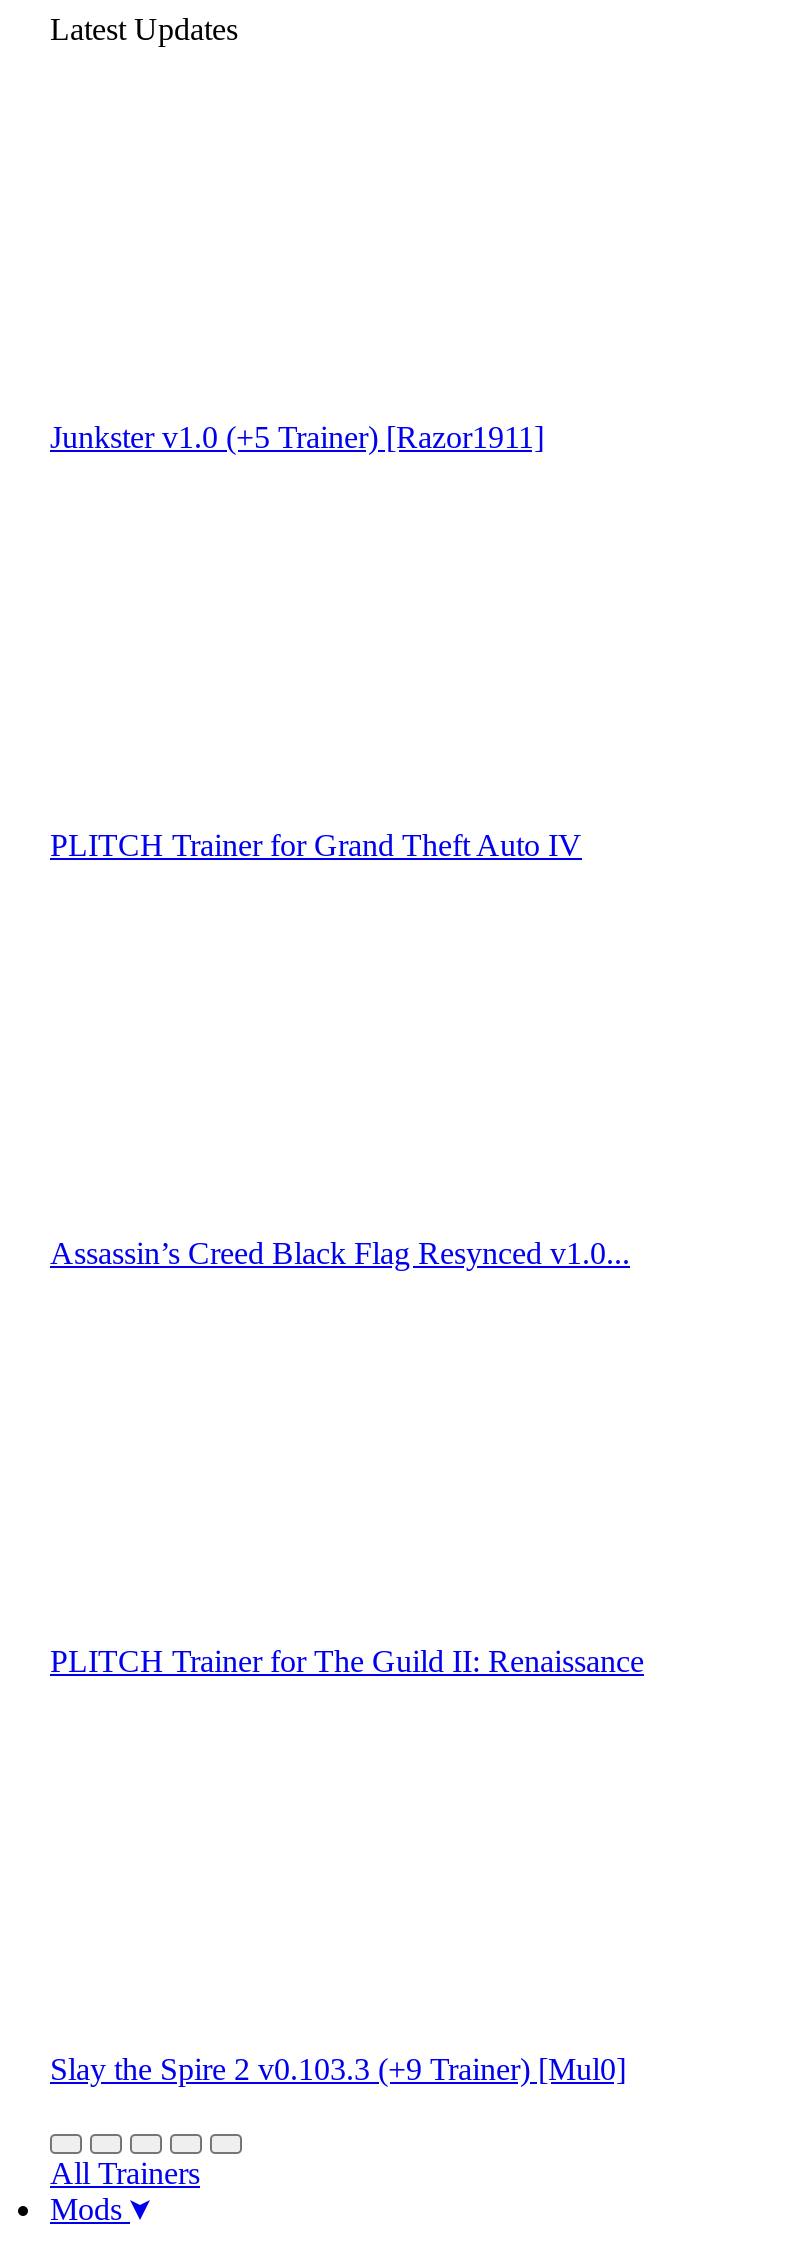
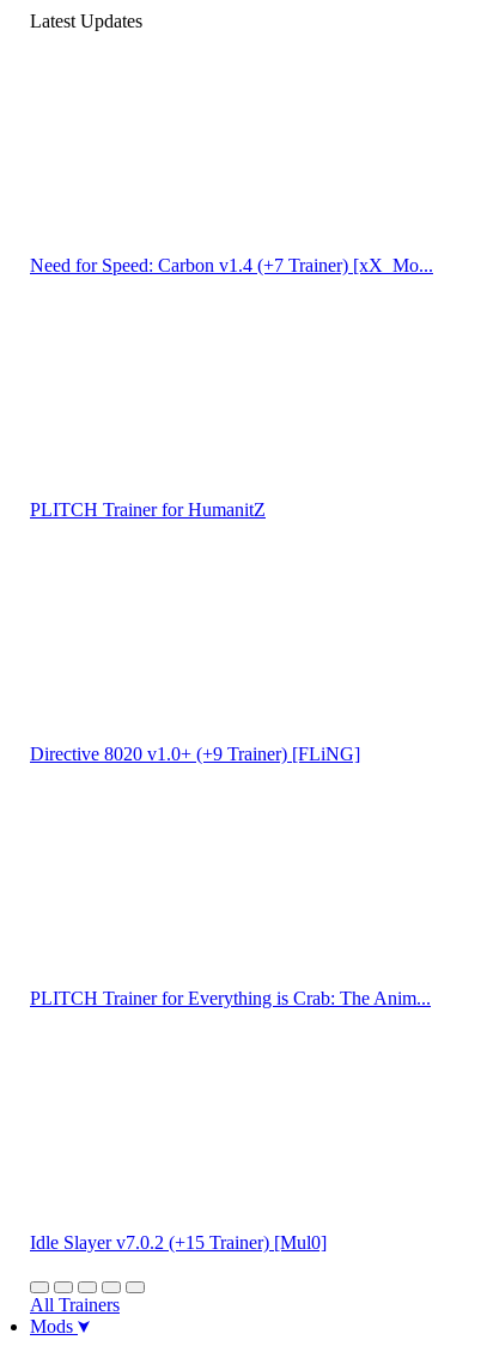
[50,420,544,454] Junkster v1.0 (+5 Trainer) [Razor1911] -> [30,255,433,275] Need for Speed: Carbon v1.4 (+7 Trainer) [xX_Mo...
[50,828,582,862] PLITCH Trainer for Grand Theft Auto IV -> [30,499,266,520] PLITCH Trainer for HumanitZ
[50,1236,630,1270] Assassin’s Creed Black Flag Resynced v1.0... -> [30,744,360,764] Directive 8020 v1.0+ (+9 Trainer) [FLiNG]
[50,1644,644,1678] PLITCH Trainer for The Guild II: Renaissance -> [30,988,431,1008] PLITCH Trainer for Everything is Crab: The Anim...
[50,2052,626,2086] Slay the Spire 2 v0.103.3 (+9 Trainer) [Mul0] -> [30,1232,327,1253] Idle Slayer v7.0.2 (+15 Trainer) [Mul0]

